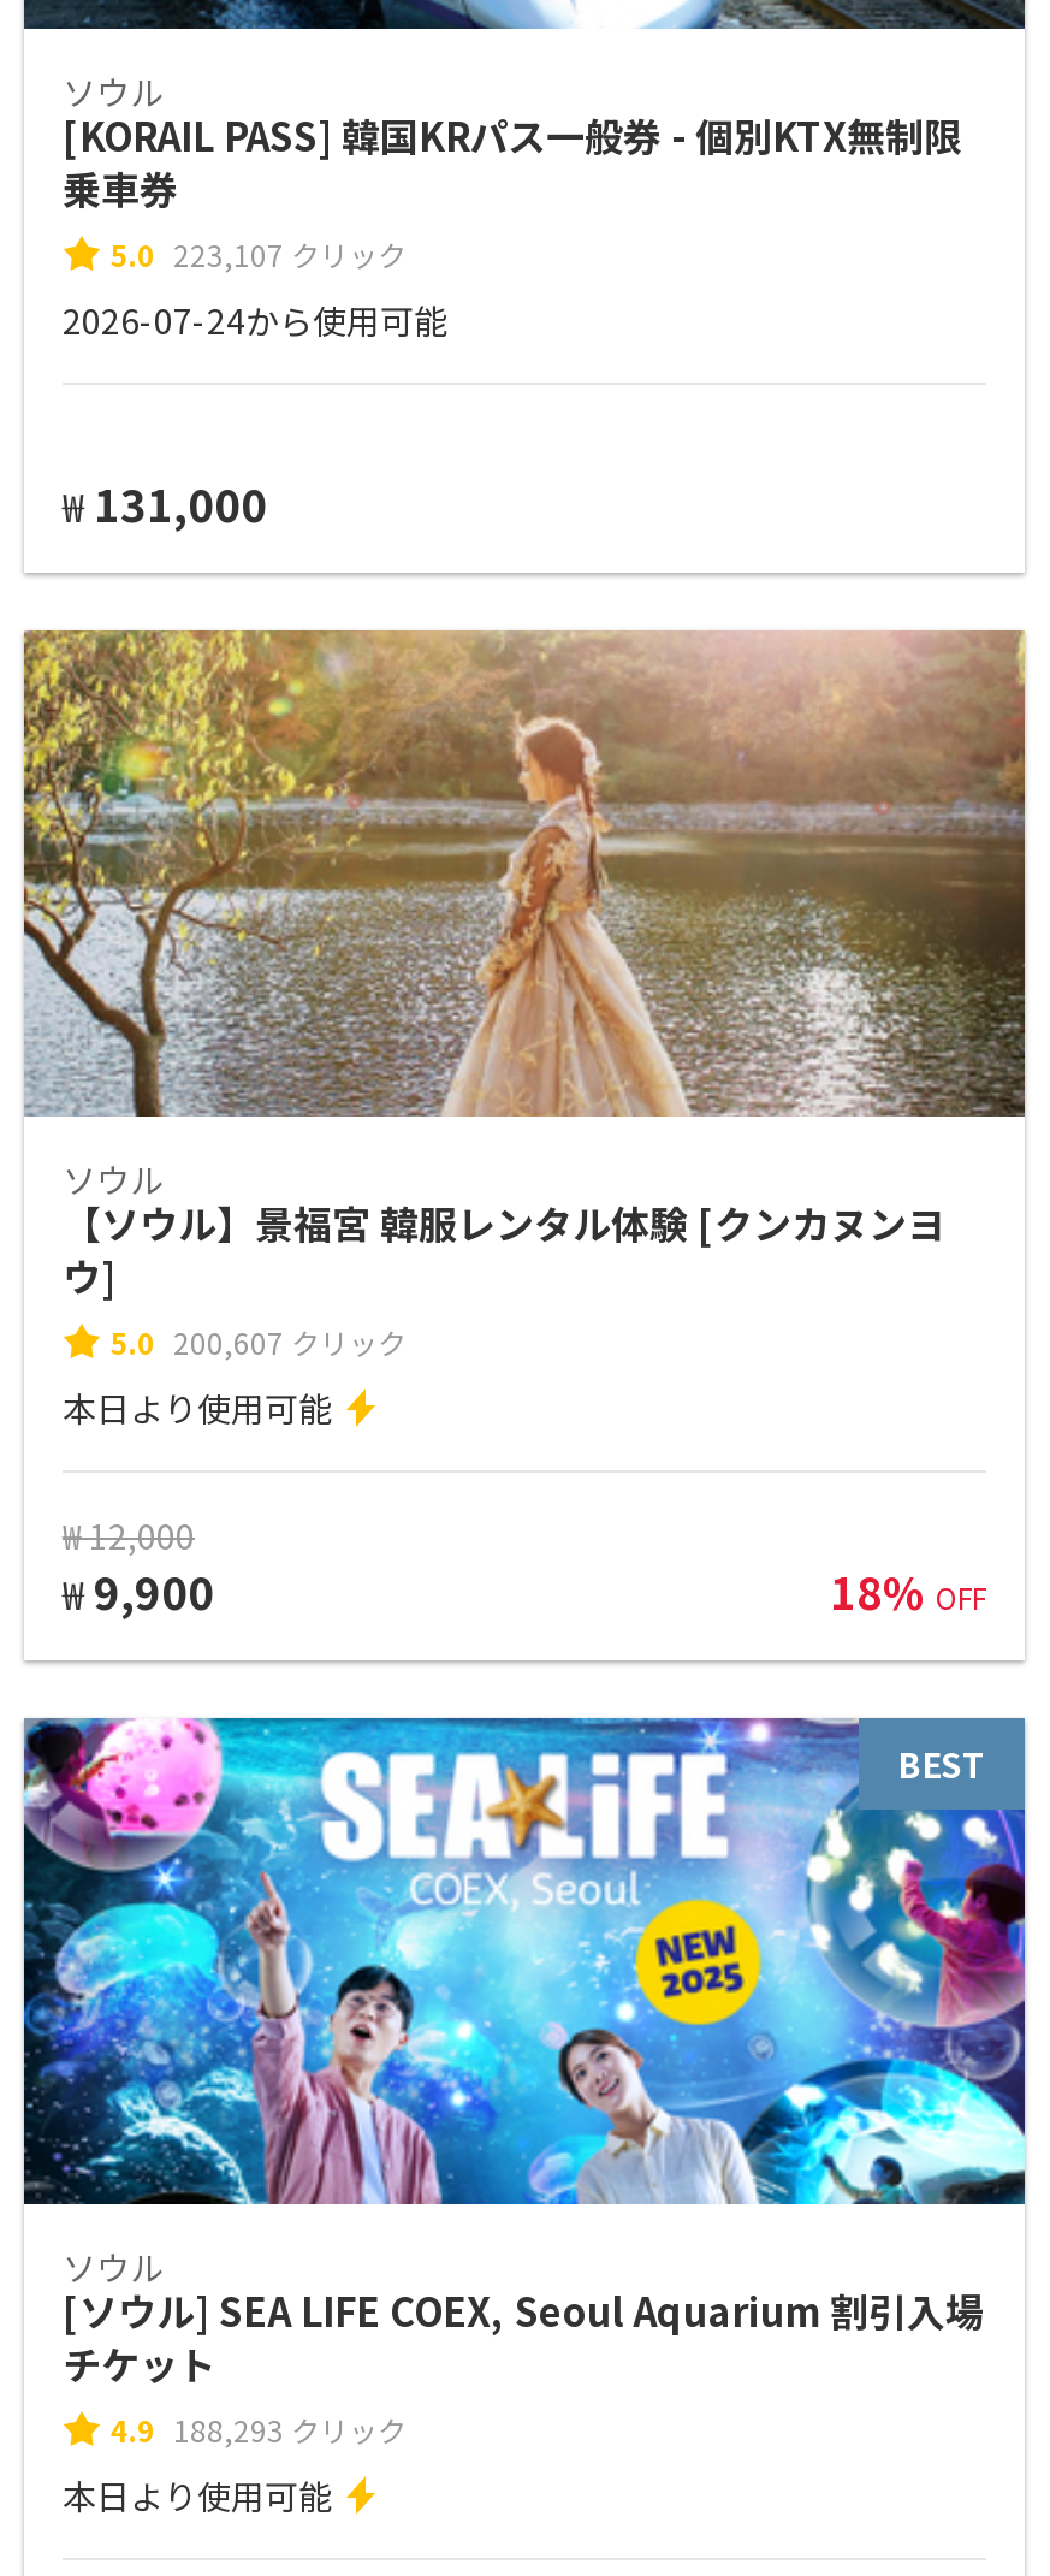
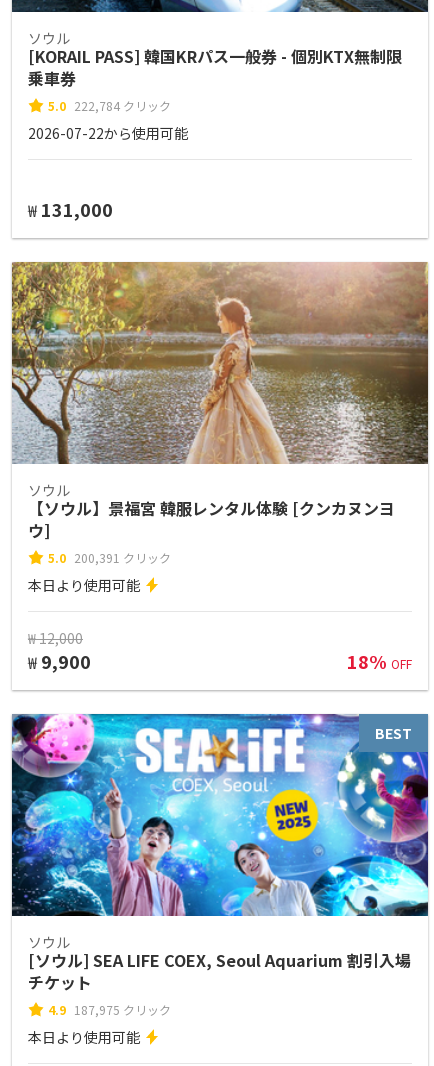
[111,234,407,275] 5.0 223,107 クリック -> [48,97,171,114] 5.0 222,784 クリック
[63,295,447,343] 2026-07-24から使用可能 -> [28,123,188,143] 2026-07-22から使用可能
[111,1322,407,1362] 5.0 200,607 クリック -> [48,549,171,566] 5.0 200,391 クリック
[111,2409,407,2450] 4.9 188,293 クリック -> [48,1001,171,1018] 4.9 187,975 クリック

